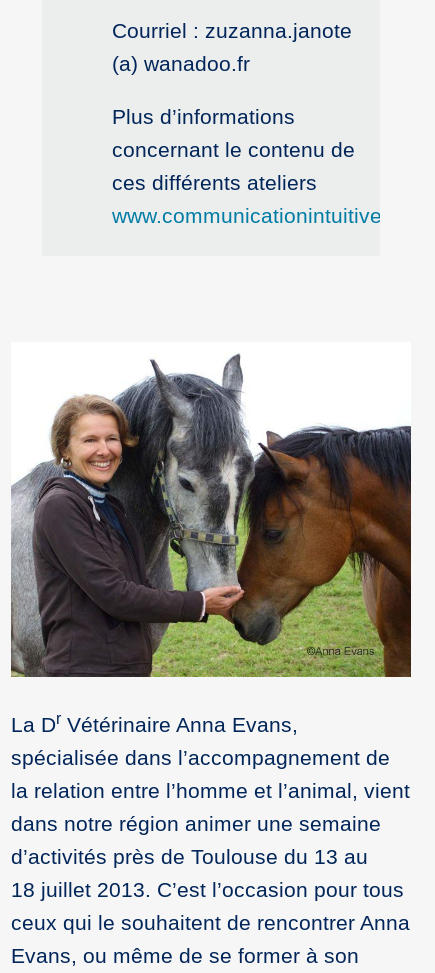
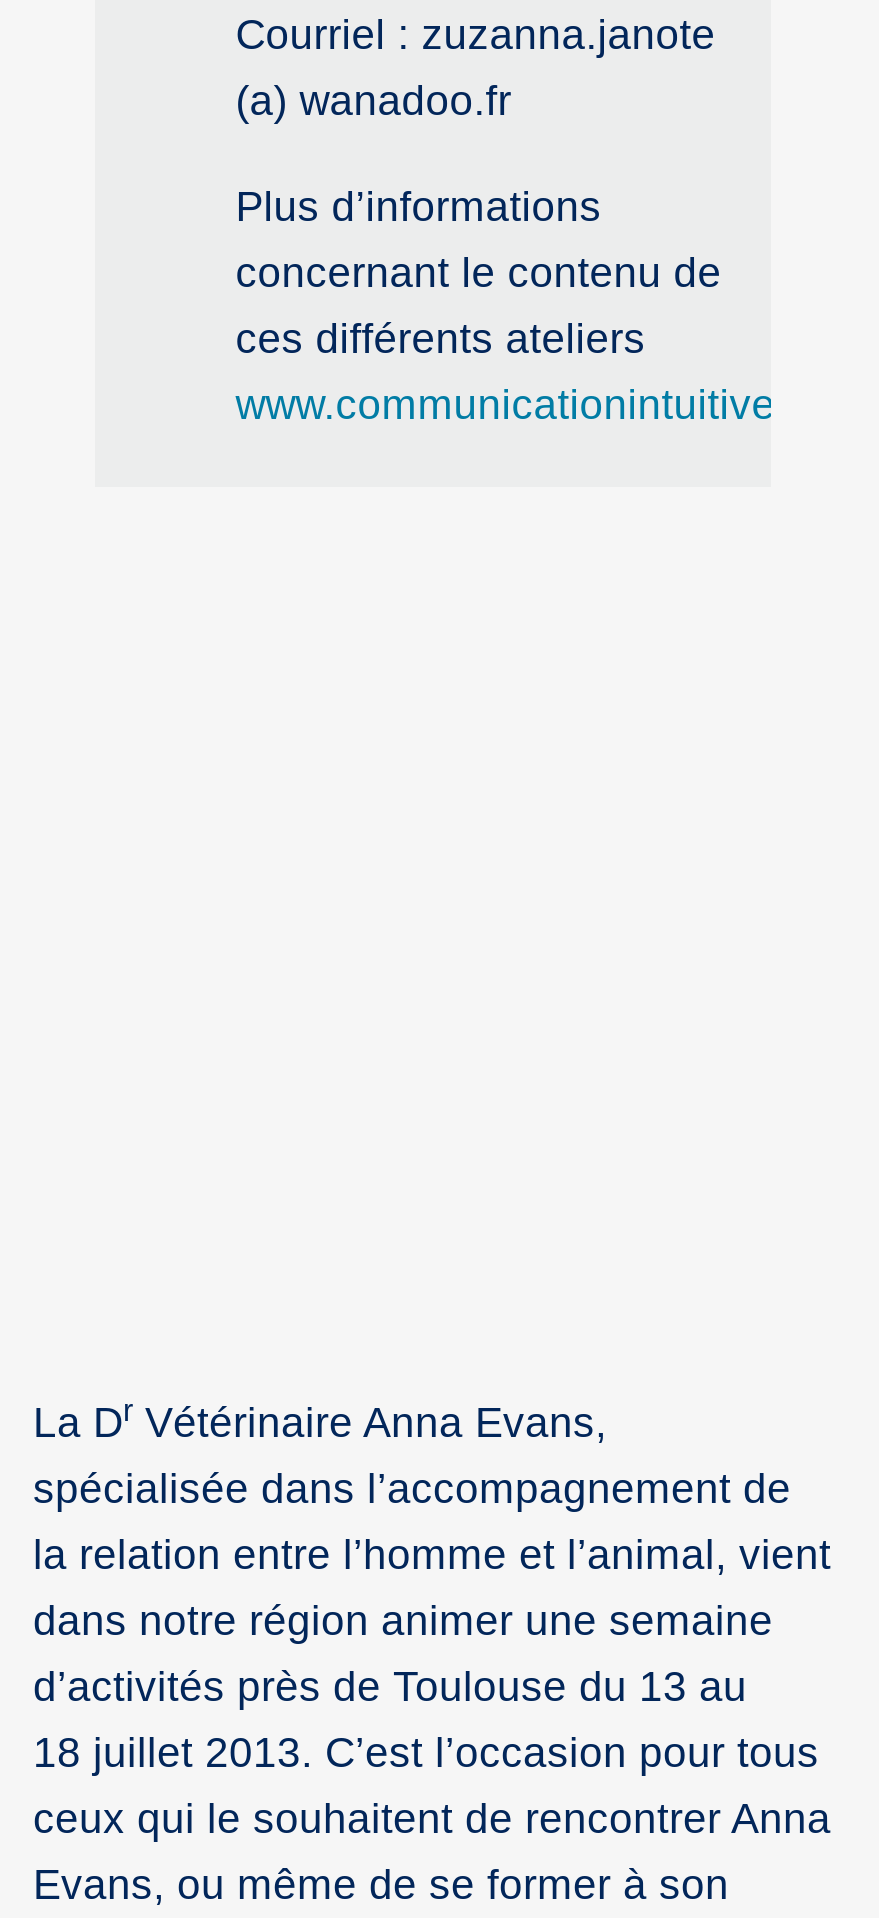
[10,353,412,678] [image] -> none

